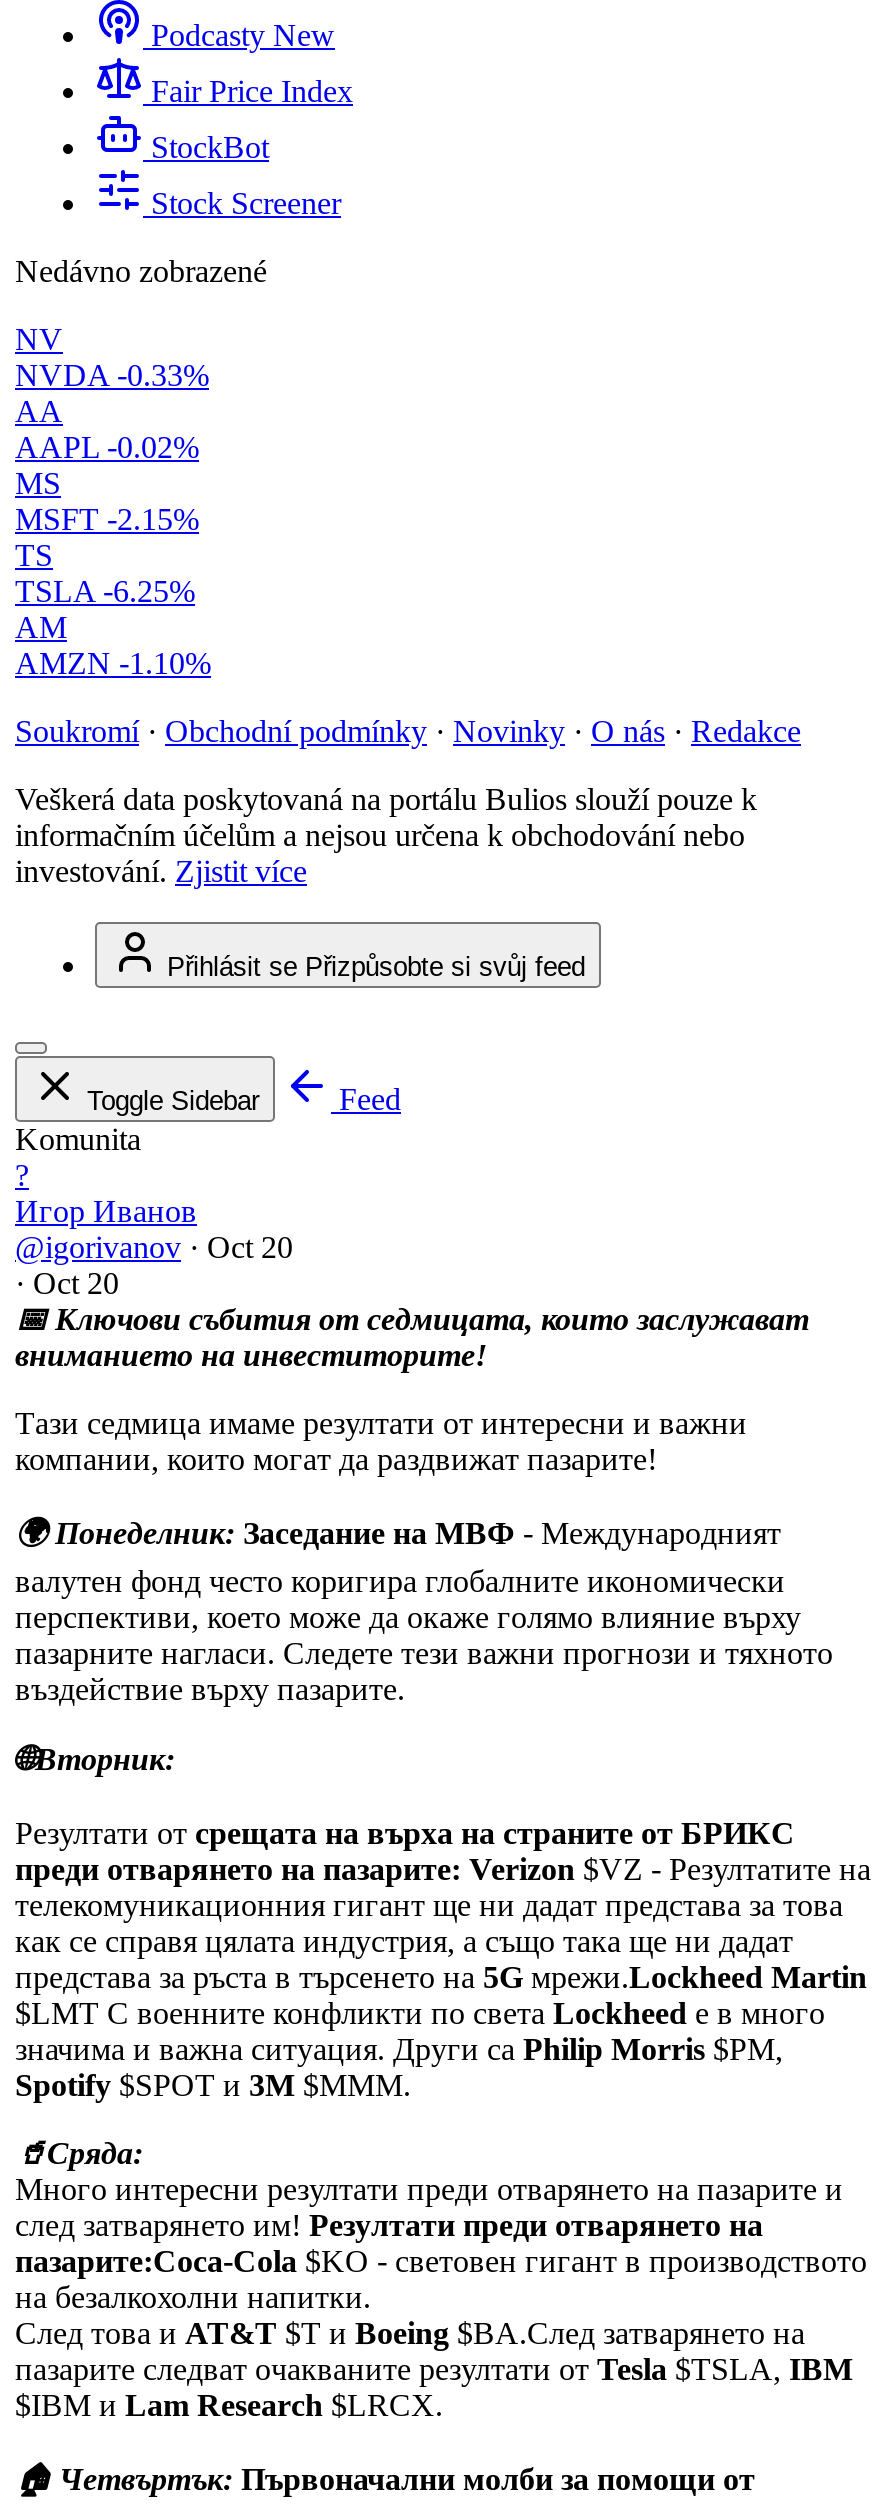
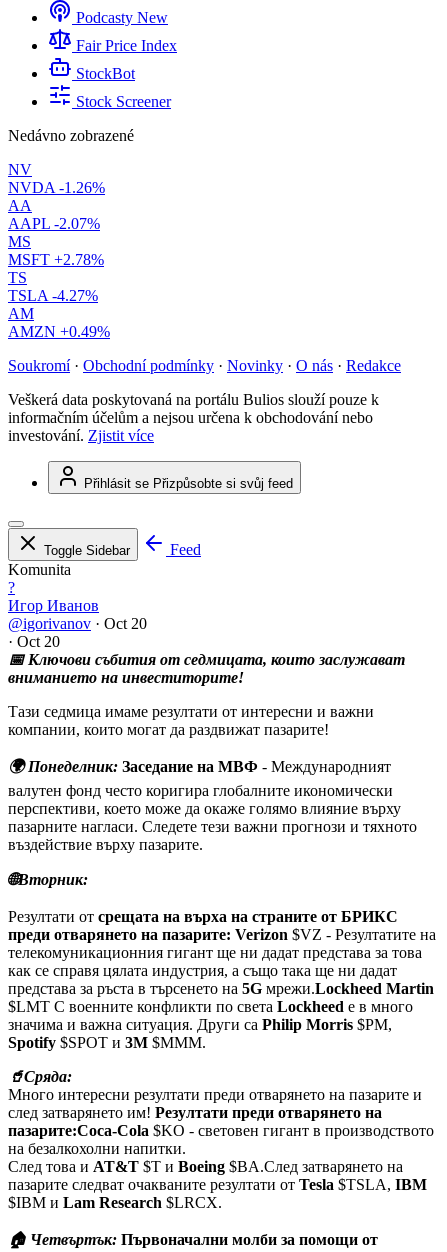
[15,358,209,392] NVDA -0.33% -> [8,179,105,196] NVDA -1.26%
[15,430,199,464] AAPL -0.02% -> [8,215,100,232] AAPL -2.07%
[15,502,199,536] MSFT -2.15% -> [8,251,104,268] MSFT +2.78%
[15,574,195,608] TSLA -6.25% -> [8,287,98,304] TSLA -4.27%
[15,646,211,680] AMZN -1.10% -> [8,323,110,340] AMZN +0.49%

